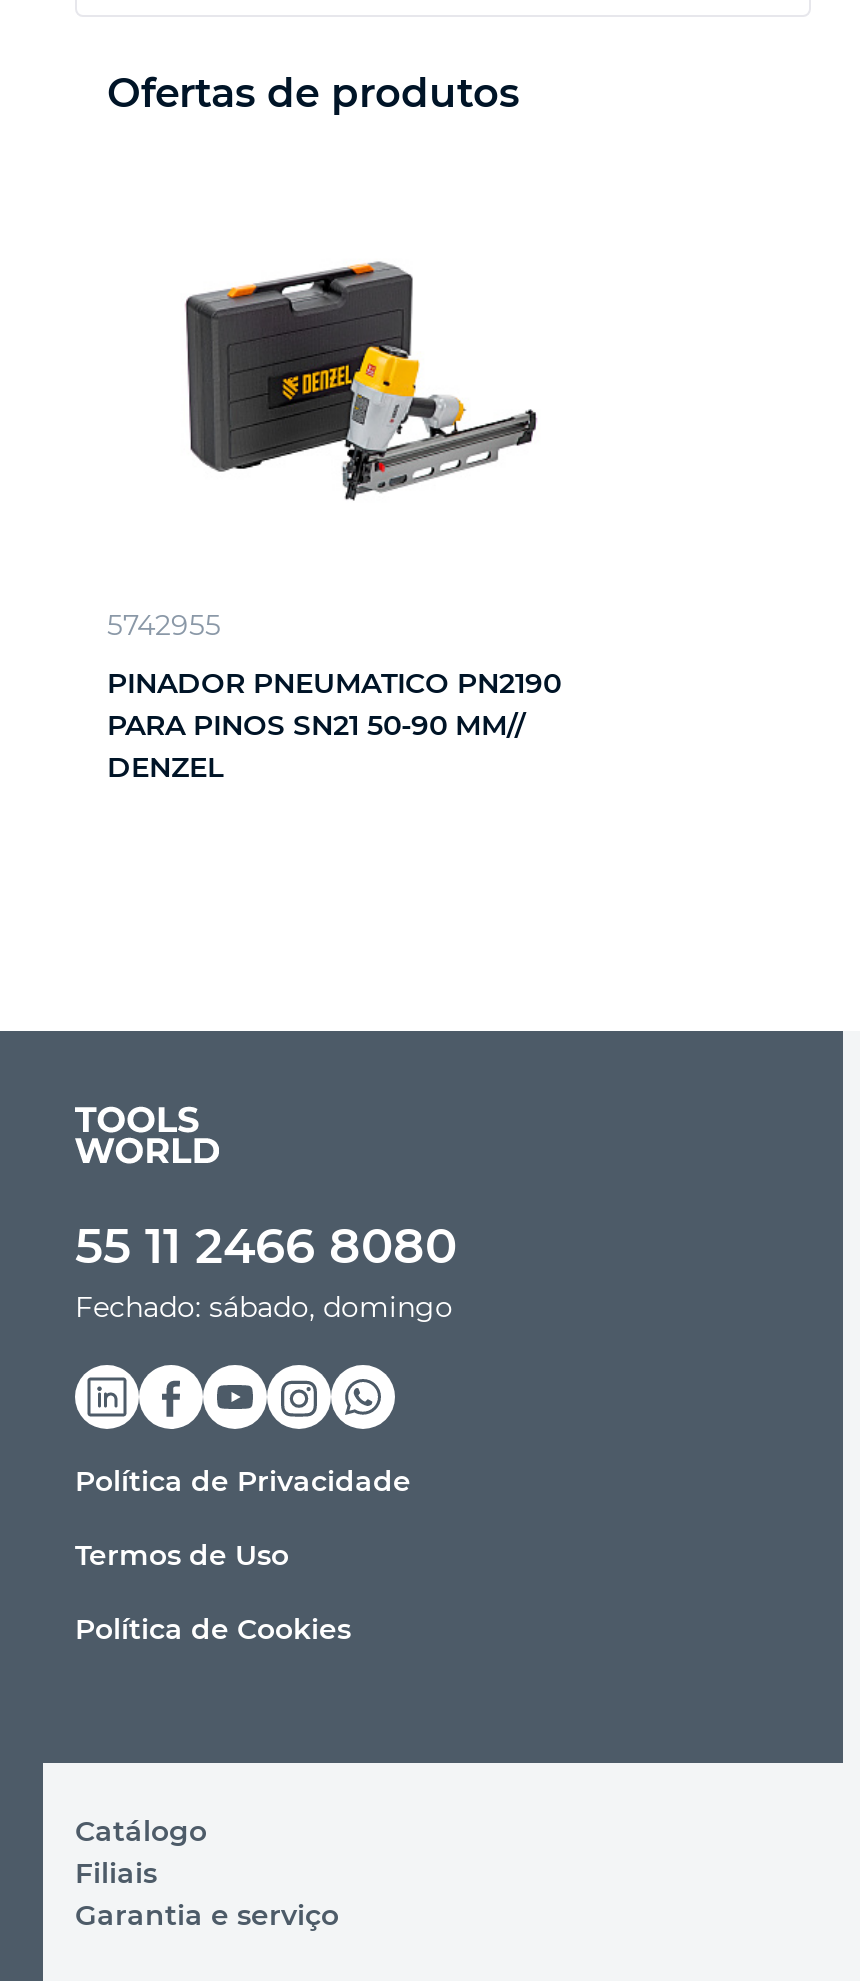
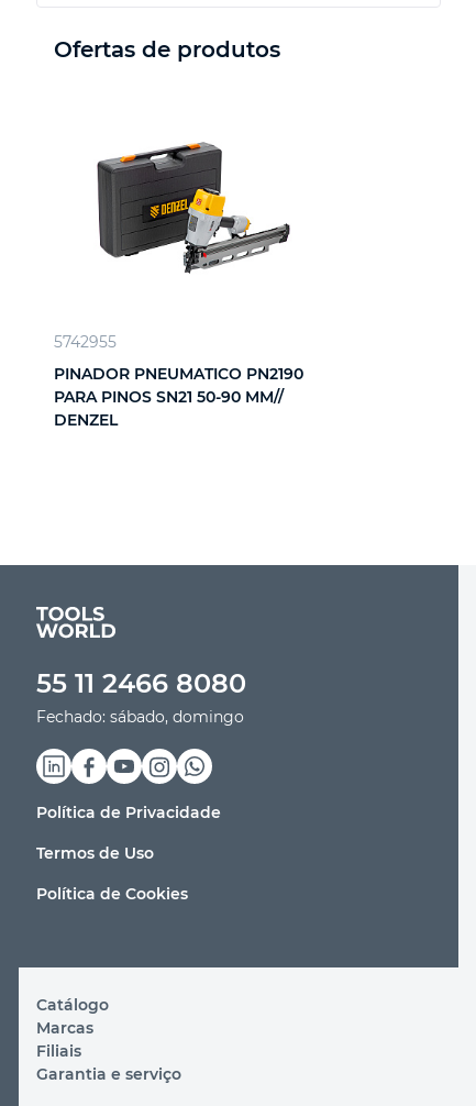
none -> [36,1018,93,1038] Marcas

